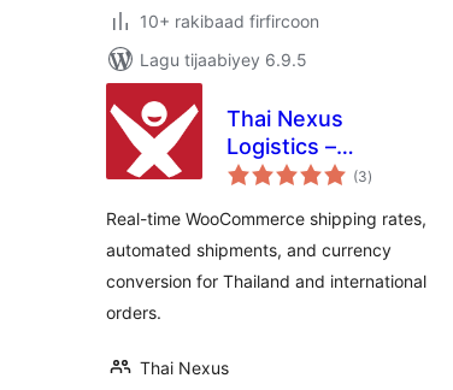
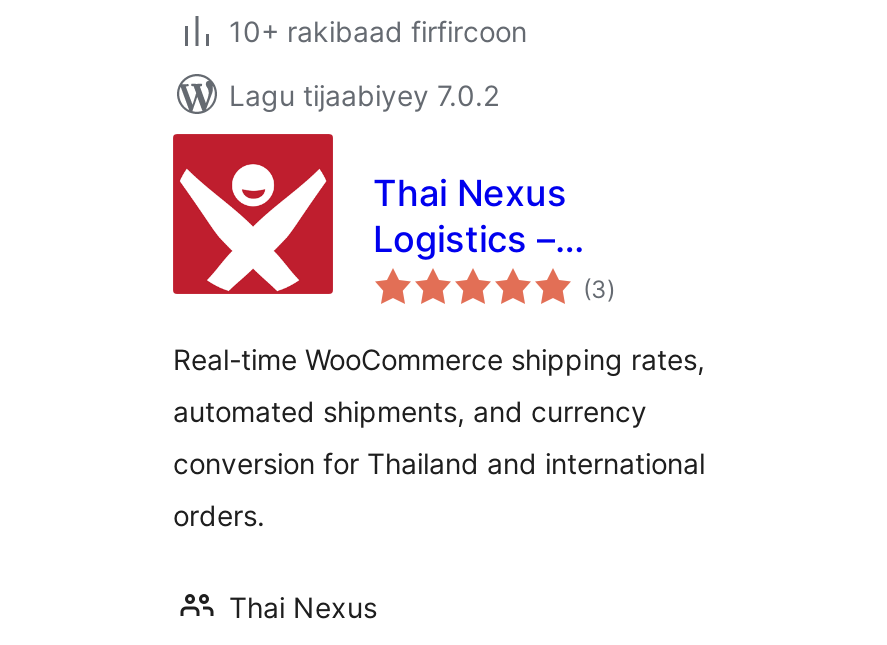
[140,49,307,70] Lagu tijaabiyey 6.9.5 -> [229,78,499,112] Lagu tijaabiyey 7.0.2

